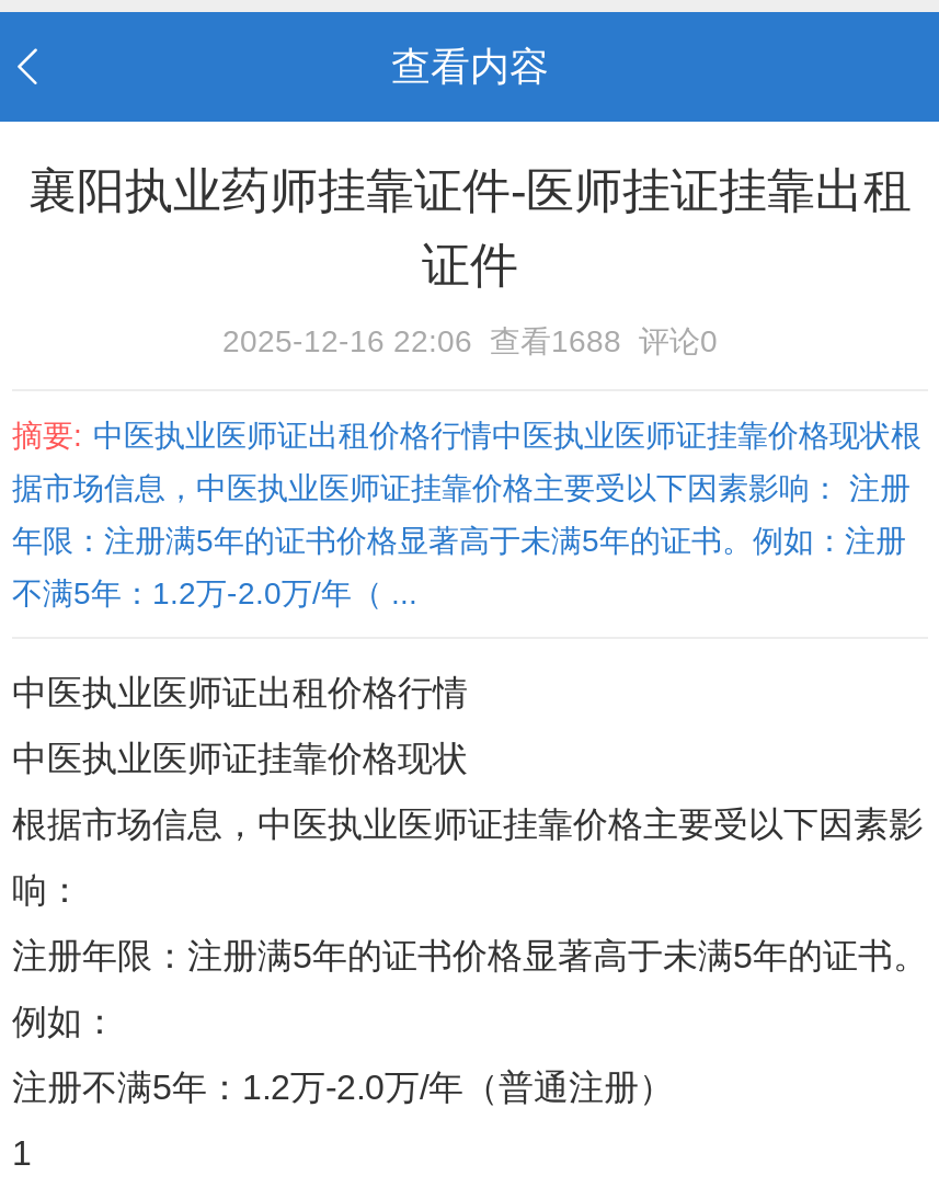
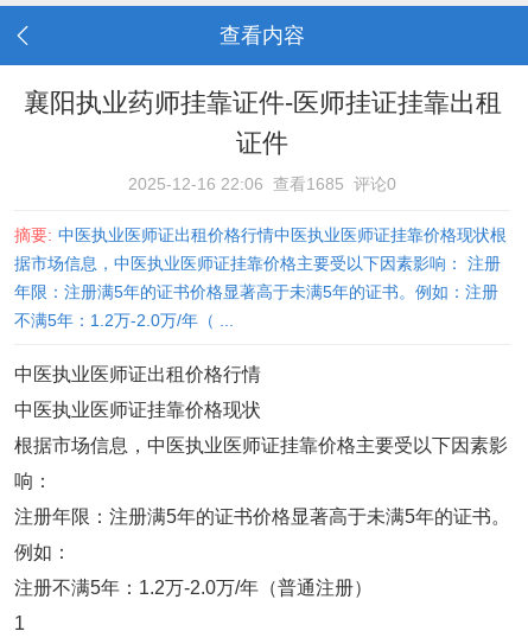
[222,324,718,359] 2025-12-16 22:06 查看1688 评论0 -> [128,175,396,194] 2025-12-16 22:06 查看1685 评论0

